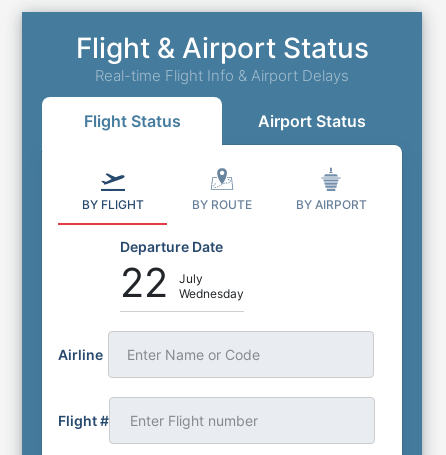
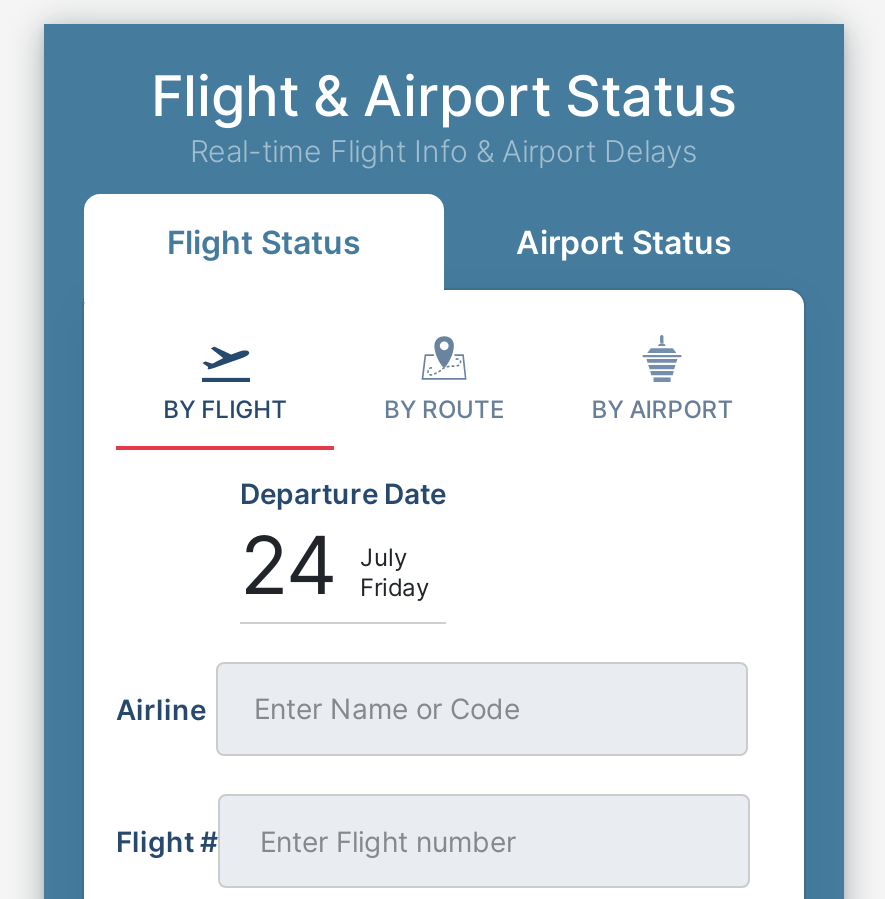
[120,258,168,307] 22 -> [240,516,338,614] 24
[179,286,244,301] Wednesday -> [360,572,430,602] Friday

